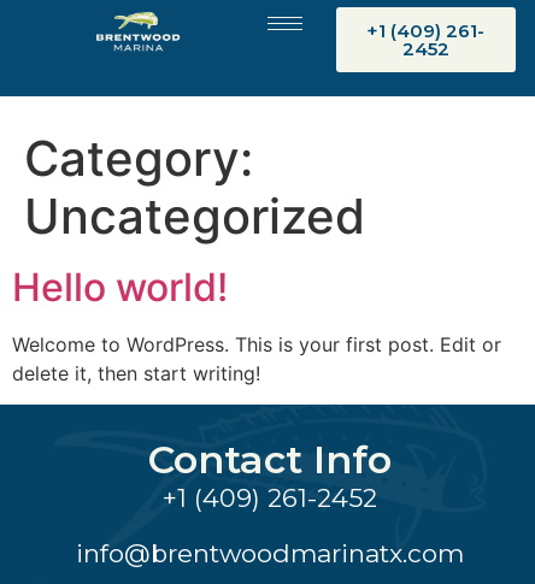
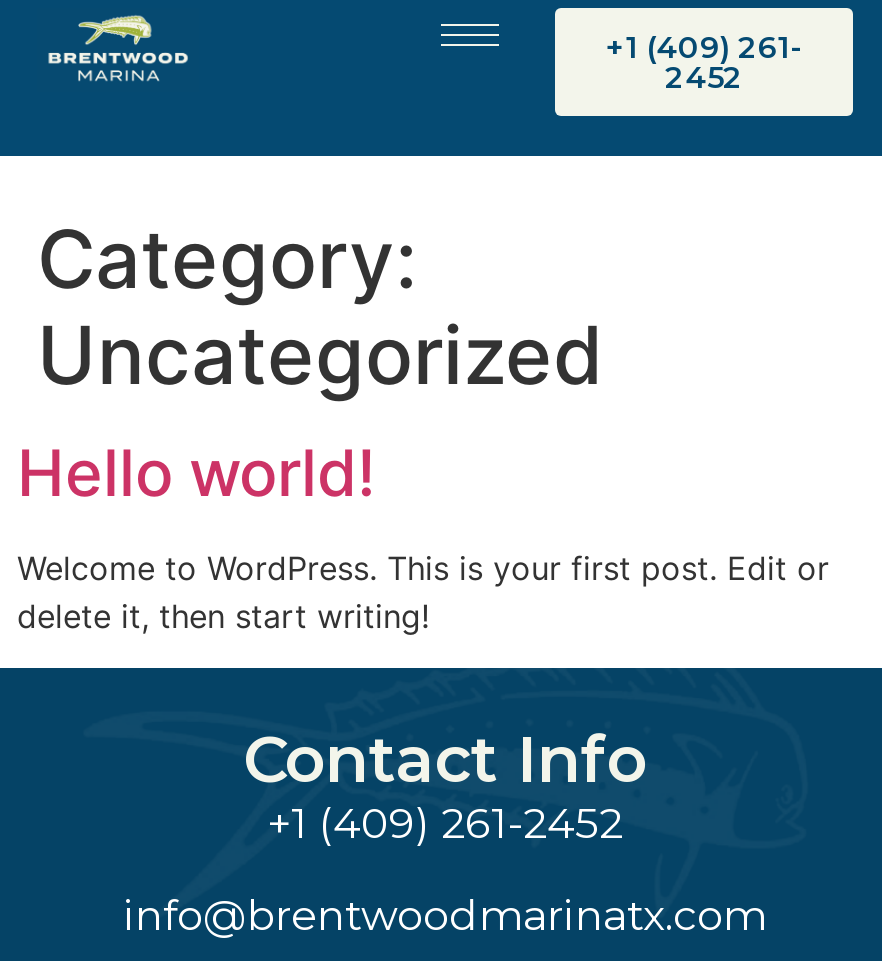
none -> [47,14,165,82] [image]
[113,11,181,52] [image] -> none

